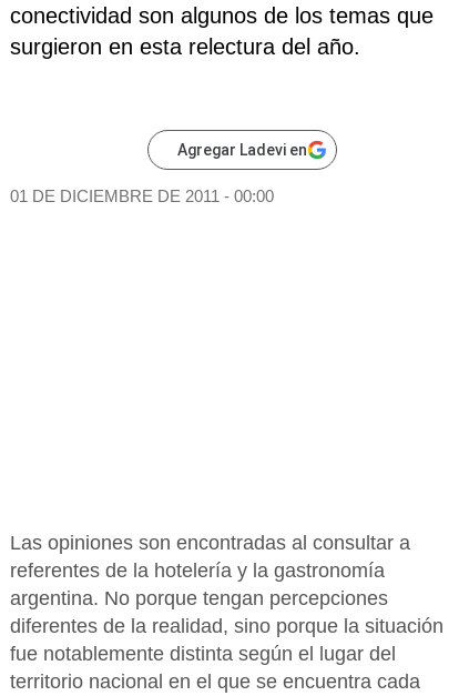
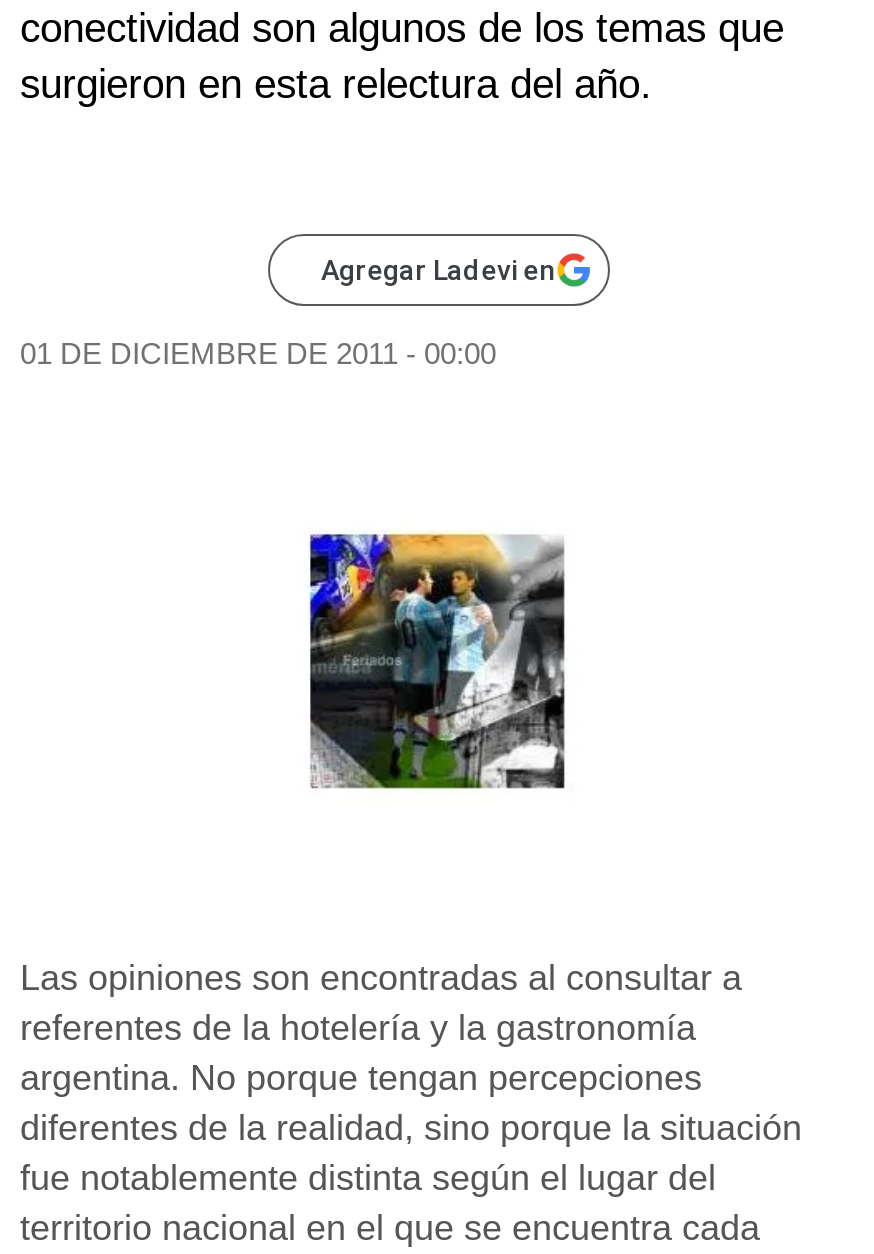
none -> [308,530,566,792] [image]

